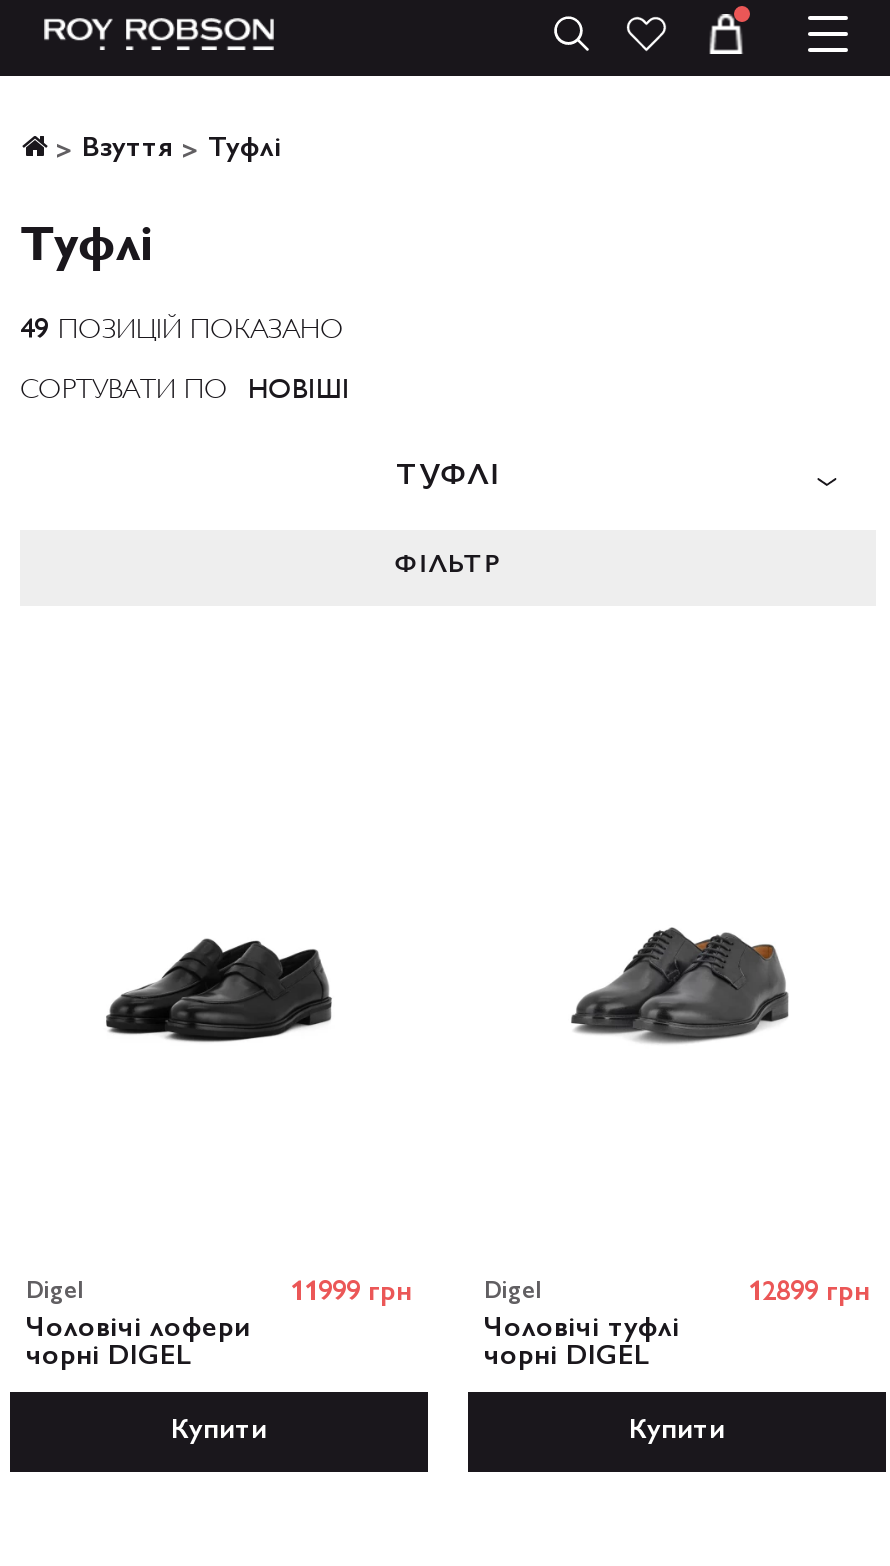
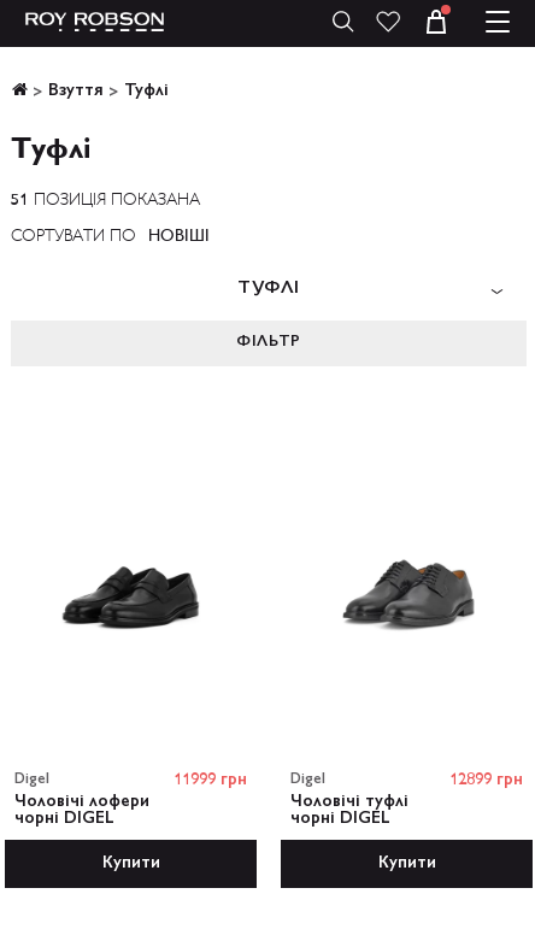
[20,308,344,348] 49 ПОЗИЦІЙ ПОКАЗАНO -> [11,187,200,211] 51 ПОЗИЦІЯ ПОКАЗАНА

